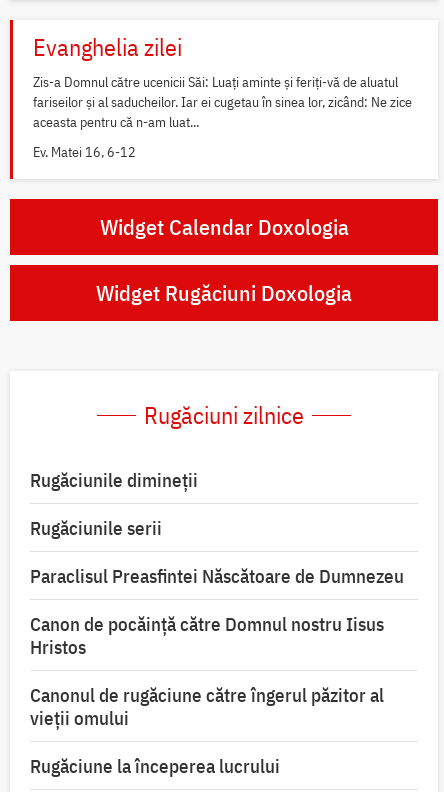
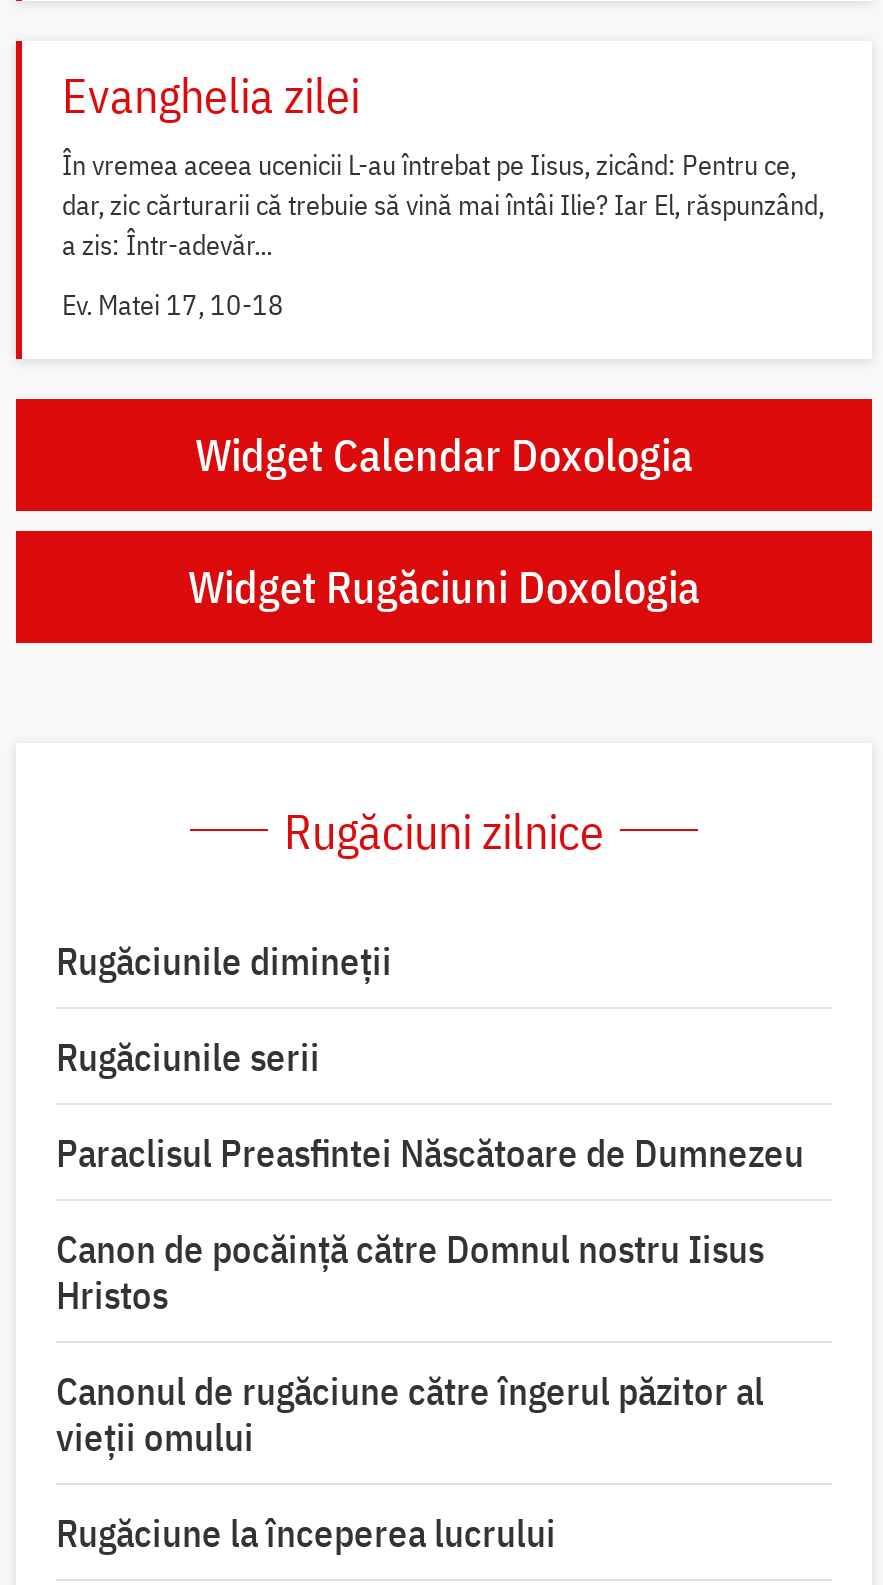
[33,73,412,131] Zis-a Domnul către ucenicii Săi: Luați aminte și feriți-vă de aluatul | fariseilor și al saducheilor. Iar ei cugetau în sinea lor, zicând: Ne zice | aceasta pentru că n-am luat... -> [62,147,824,263] În vremea aceea ucenicii L-au întrebat pe Iisus, zicând: Pentru ce, | dar, zic cărturarii că trebuie să vină mai întâi Ilie? Iar El, răspunzând, | a zis: Într-adevăr...
[33,143,136,161] Ev. Matei 16, 6-12 -> [62,287,284,323] Ev. Matei 17, 10-18

